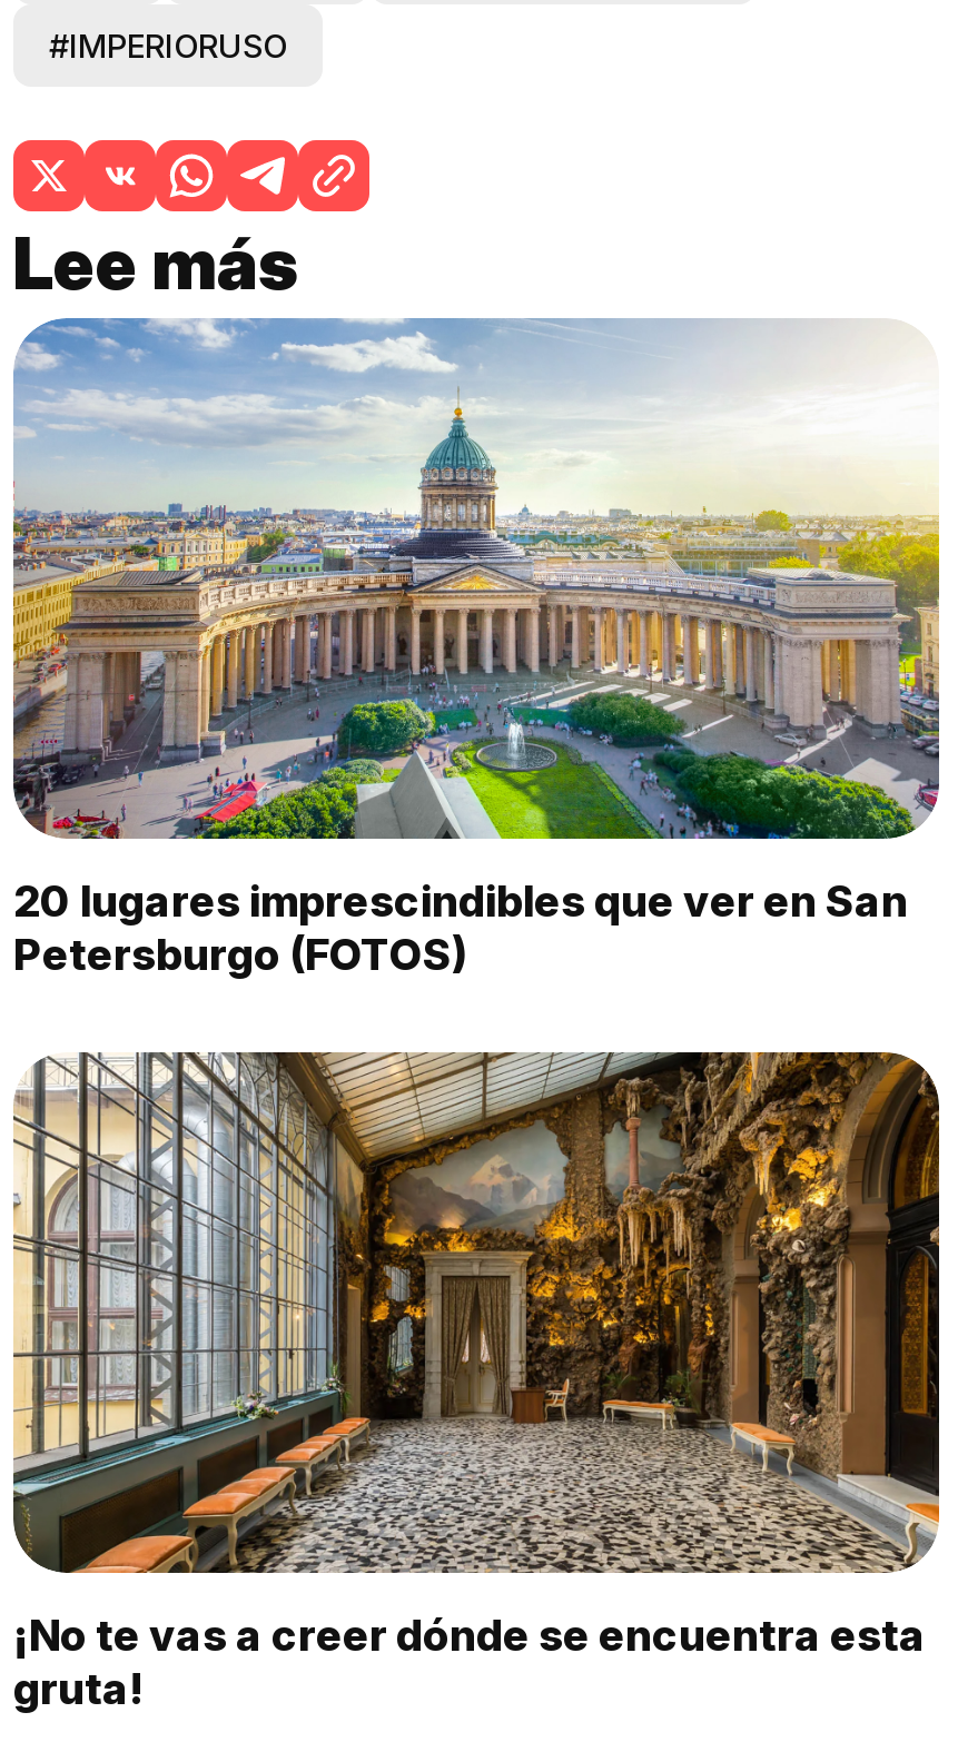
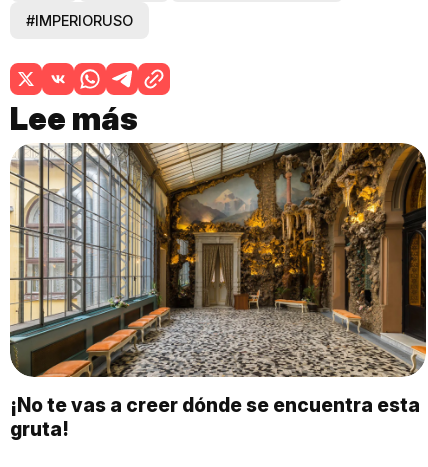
[11,316,941,980] [image] | 20 lugares imprescindibles que ver en San | Petersburgo (FOTOS) -> none

